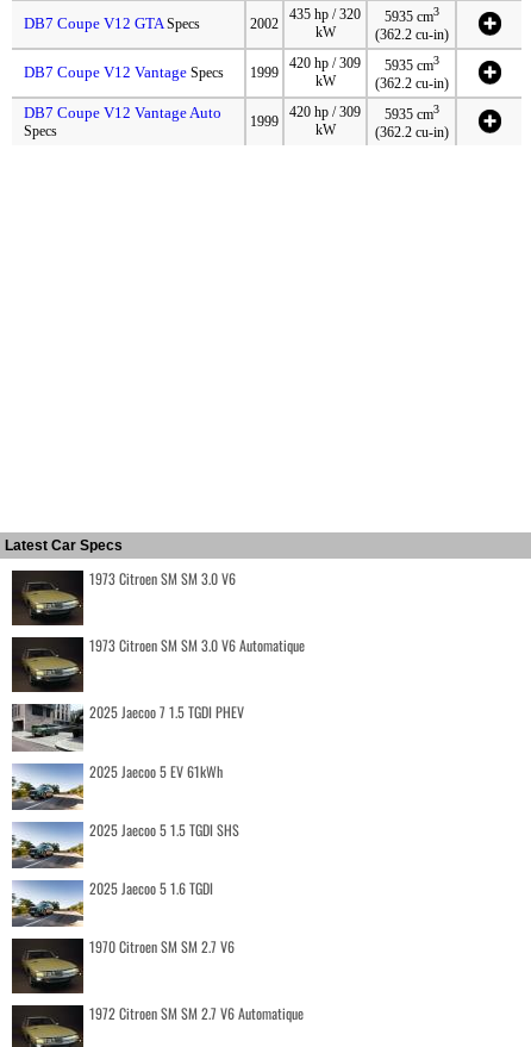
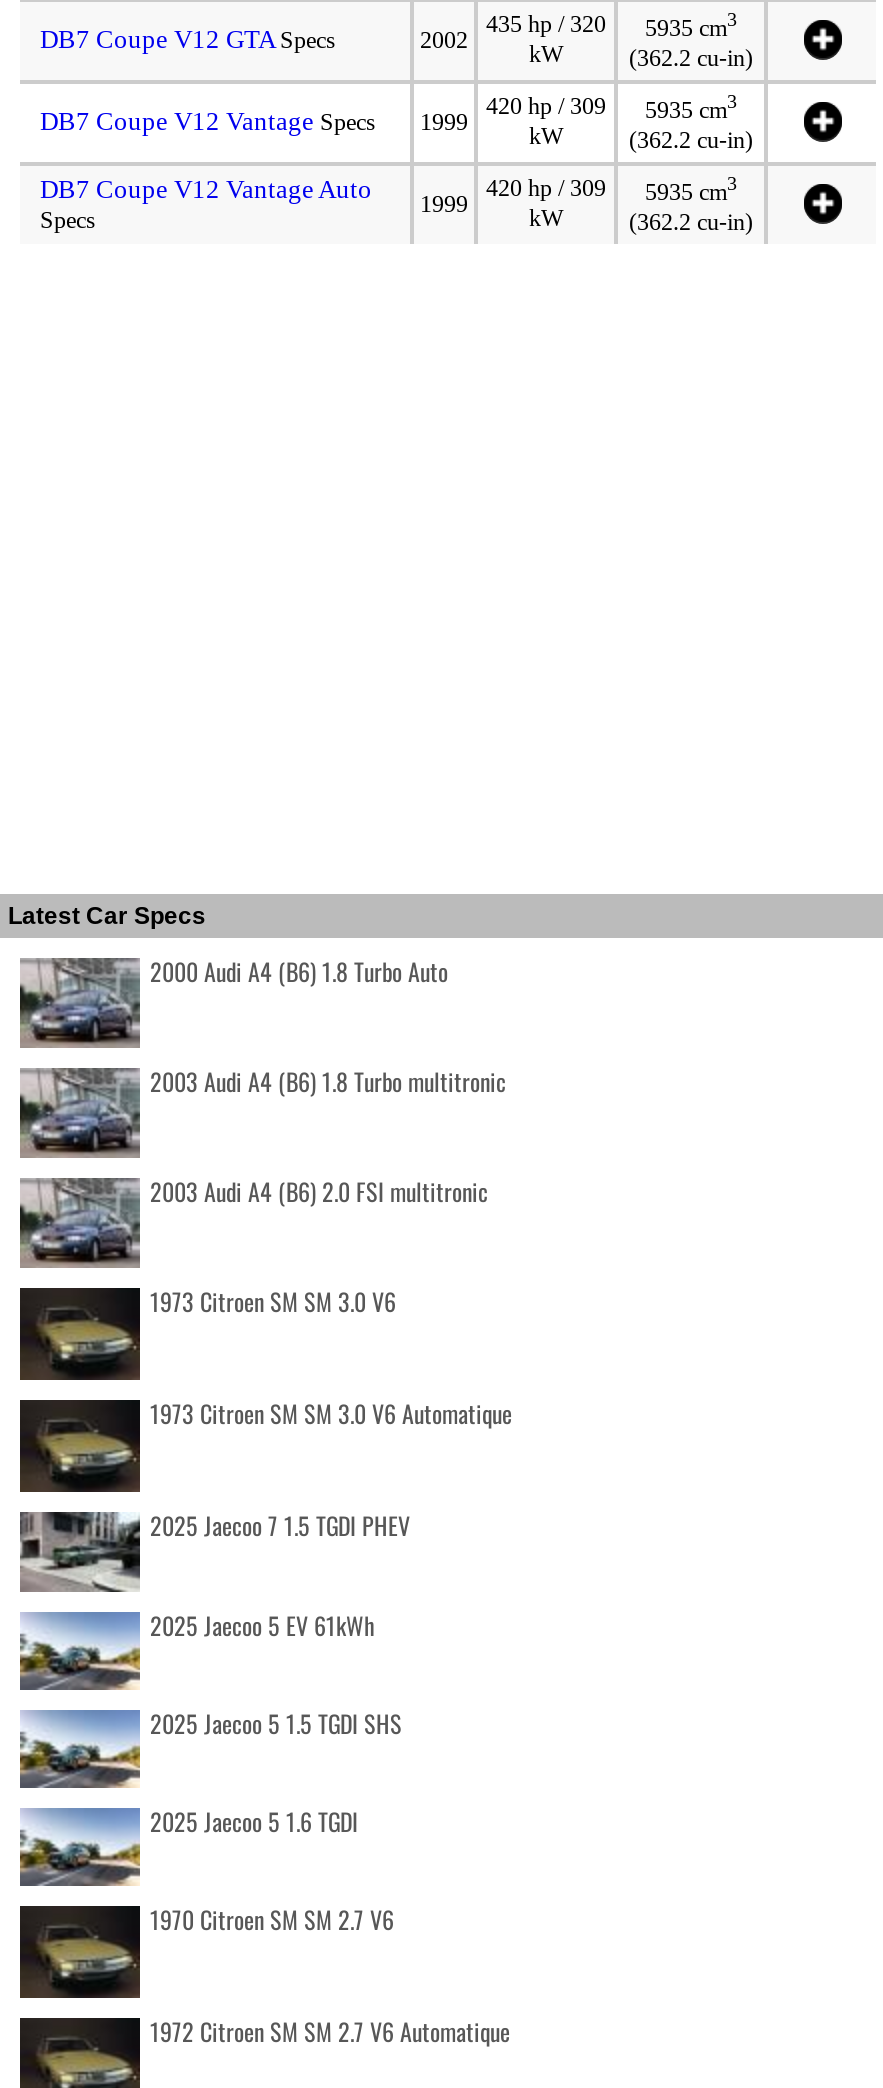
none -> [20,954,506,1208] [image] | 2000 Audi A4 (B6) 1.8 Turbo Auto | 2003 Audi A4 (B6) 1.8 Turbo multitronic | 2003 Audi A4 (B6) 2.0 FSI multitronic
none -> [20,1066,140,1160] [image]
none -> [20,1176,140,1266] [image]

